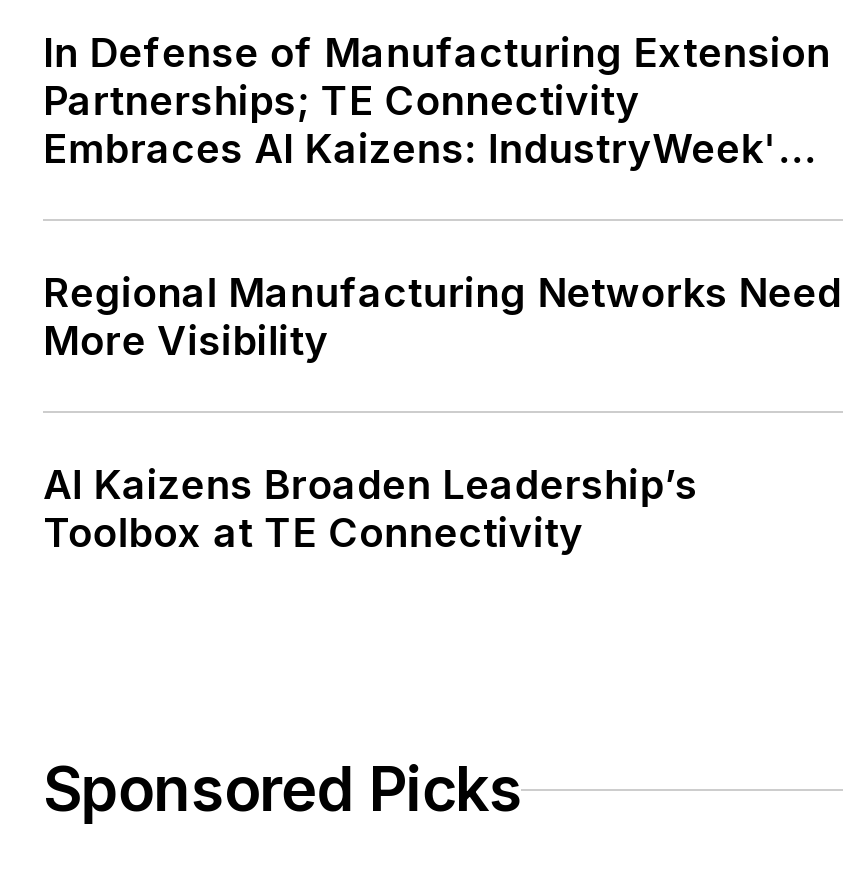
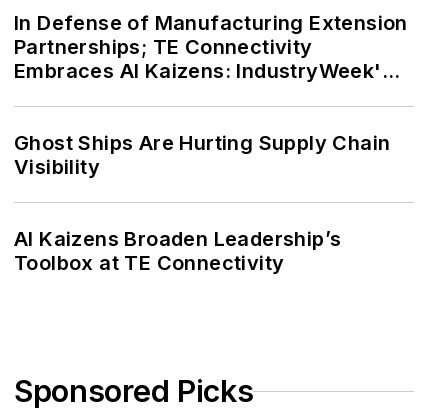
[43,269,842,365] Regional Manufacturing Networks Need | More Visibility -> [14,131,390,179] Ghost Ships Are Hurting Supply Chain | Visibility

